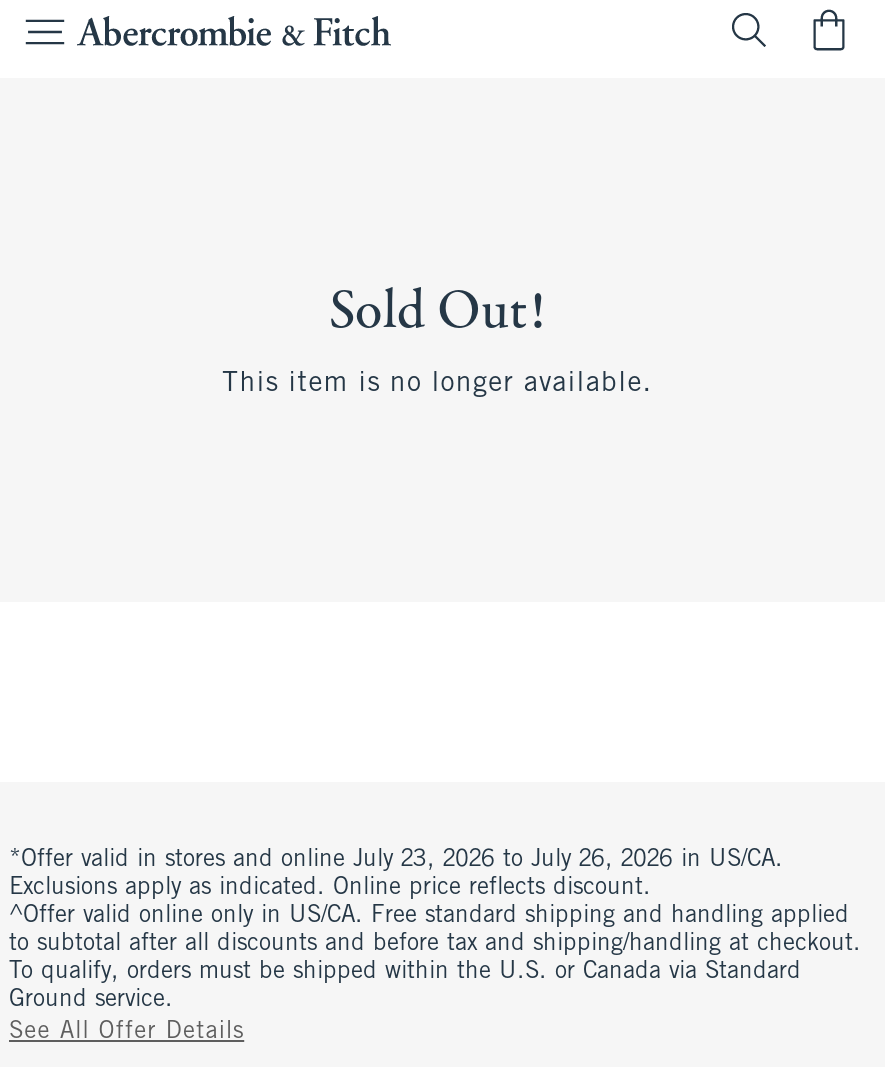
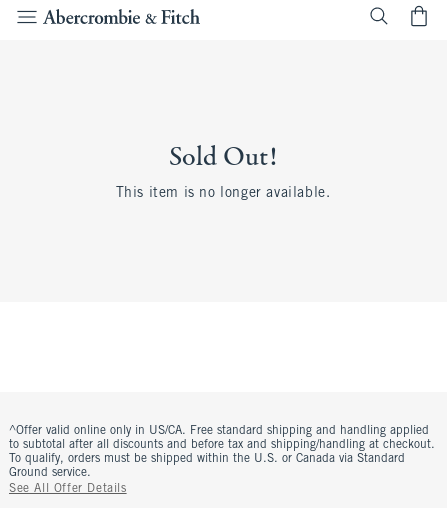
[9,848,783,900] *Offer valid in stores and online July 23, 2026 to July 26, 2026 in US/CA. | Exclusions apply as indicated. Online price reflects discount. -> none

